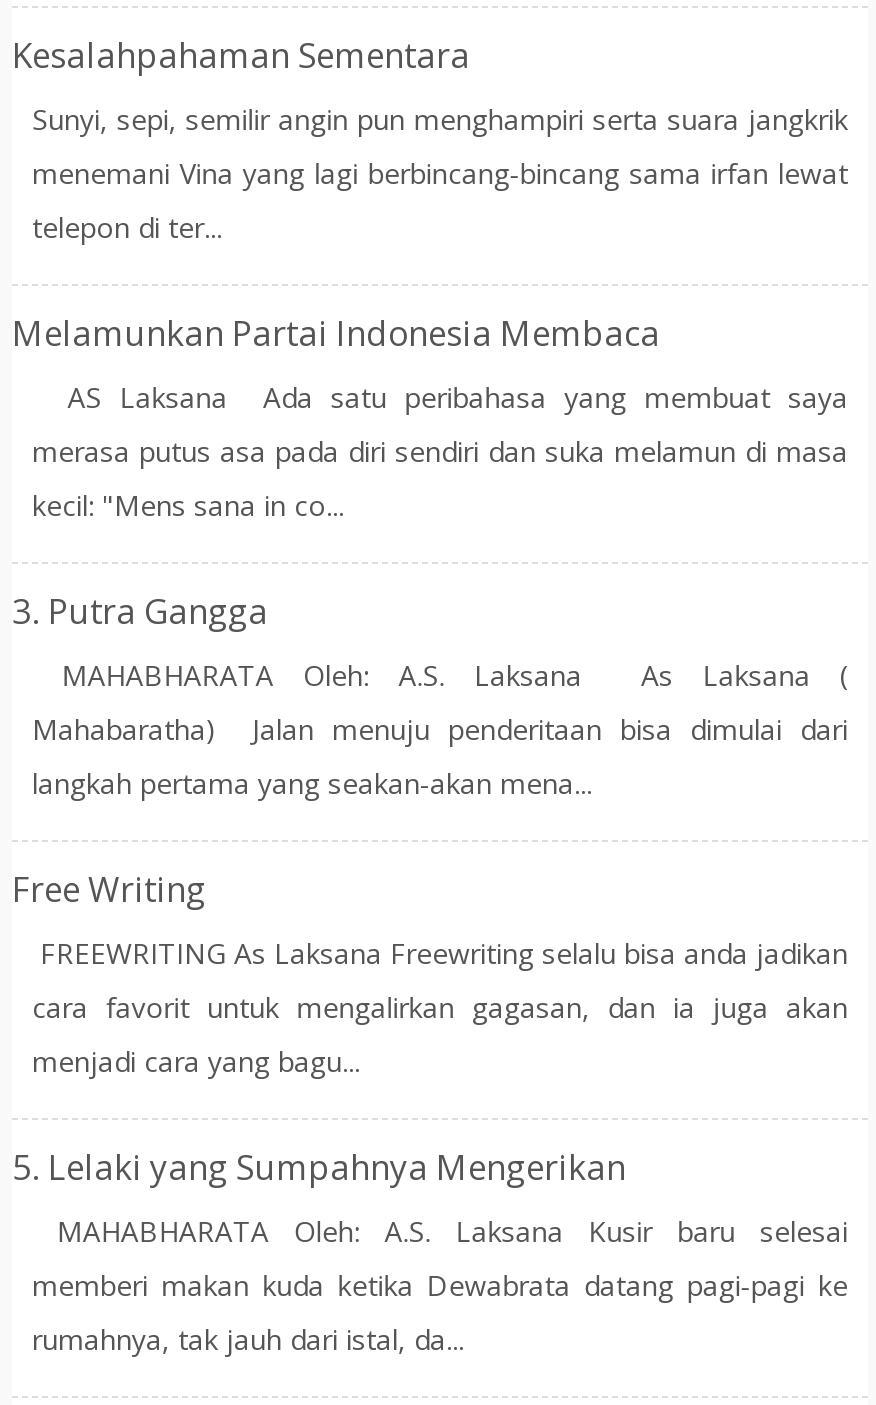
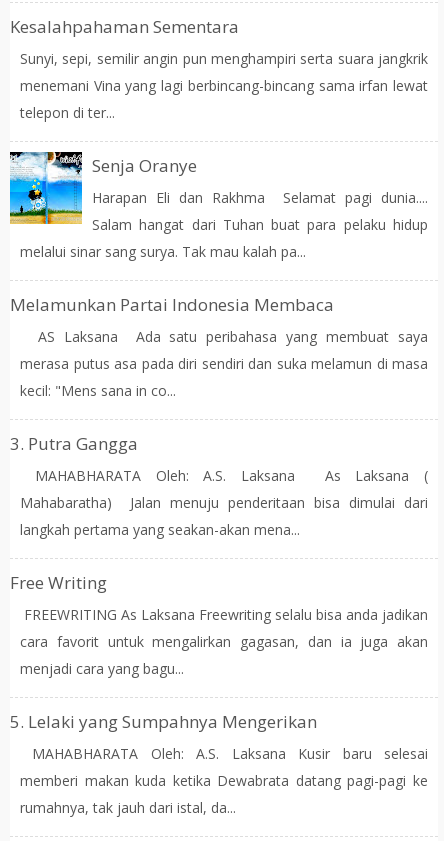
none -> [8,150,428,261] [image] | Senja Oranye | Harapan Eli dan Rakhma Selamat pagi dunia.... | Salam hangat dari Tuhan buat para pelaku hidup | melalui sinar sang surya. Tak mau kalah pa...

